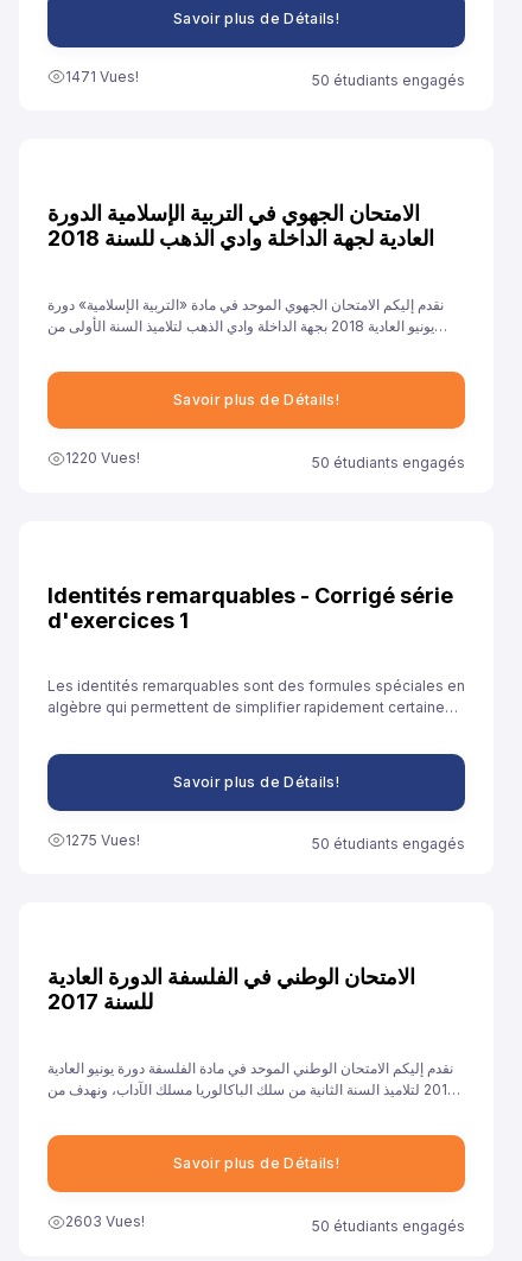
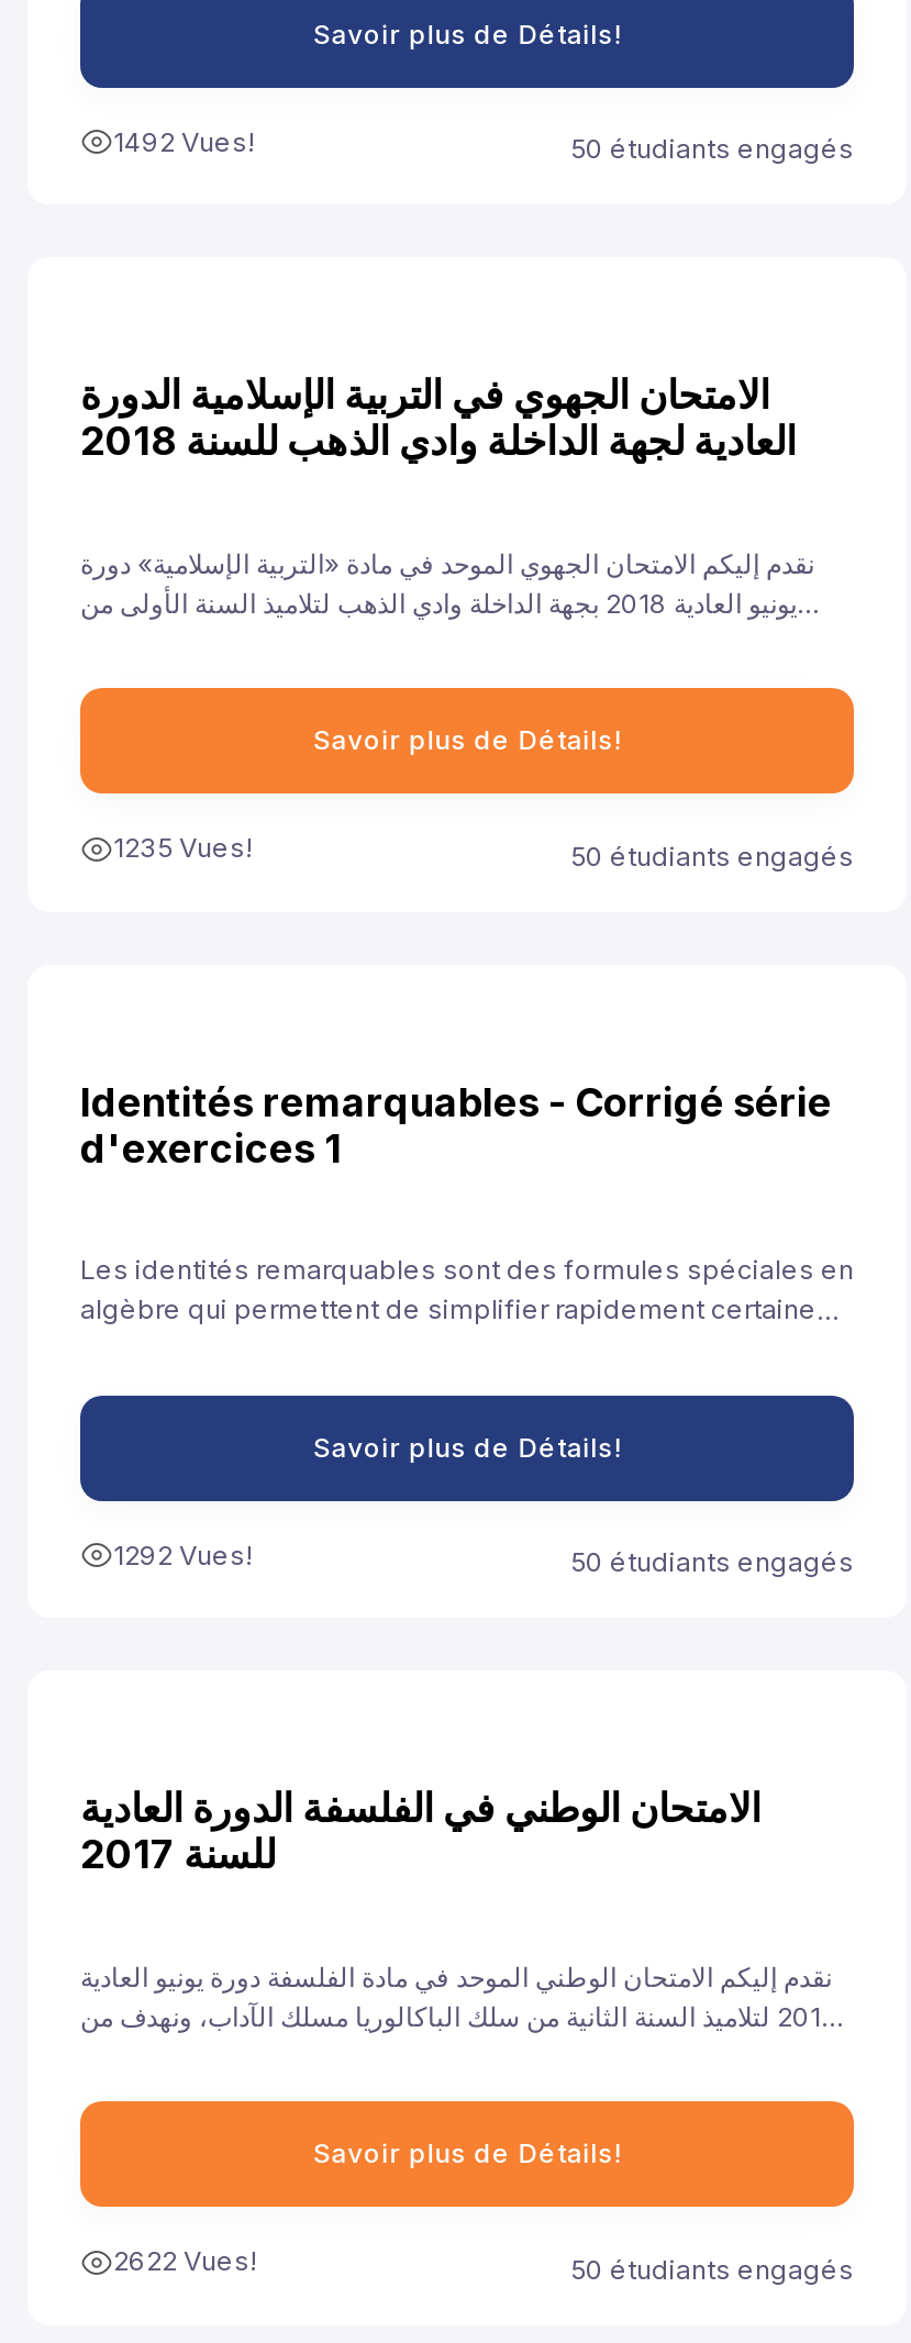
[65,67,139,85] 1471 Vues! -> [113,125,254,158] 1492 Vues!
[65,449,140,467] 1220 Vues! -> [113,831,252,864] 1235 Vues!
[65,831,140,849] 1275 Vues! -> [113,1538,252,1571] 1292 Vues!
[65,1213,145,1230] 2603 Vues! -> [113,2245,256,2278] 2622 Vues!

